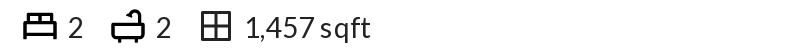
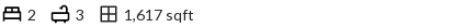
[156,9,372,43] 2 | 1,457 sqft -> [76,5,194,23] 3 | 1,617 sqft

